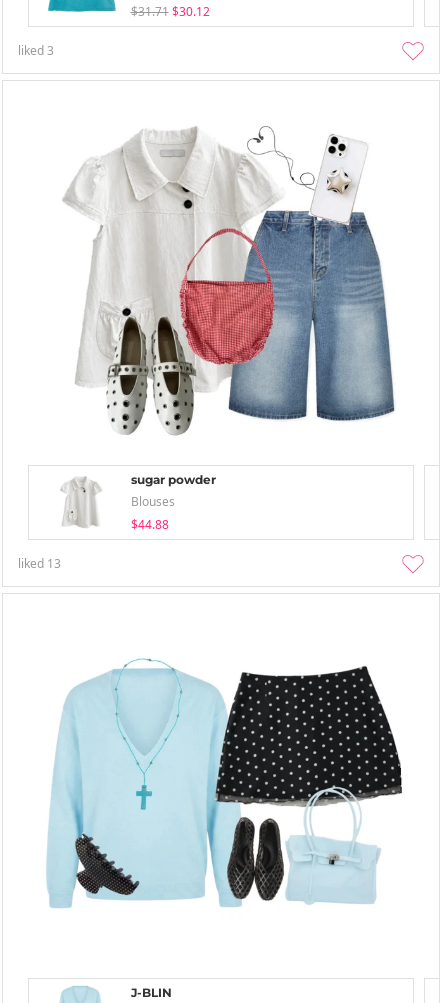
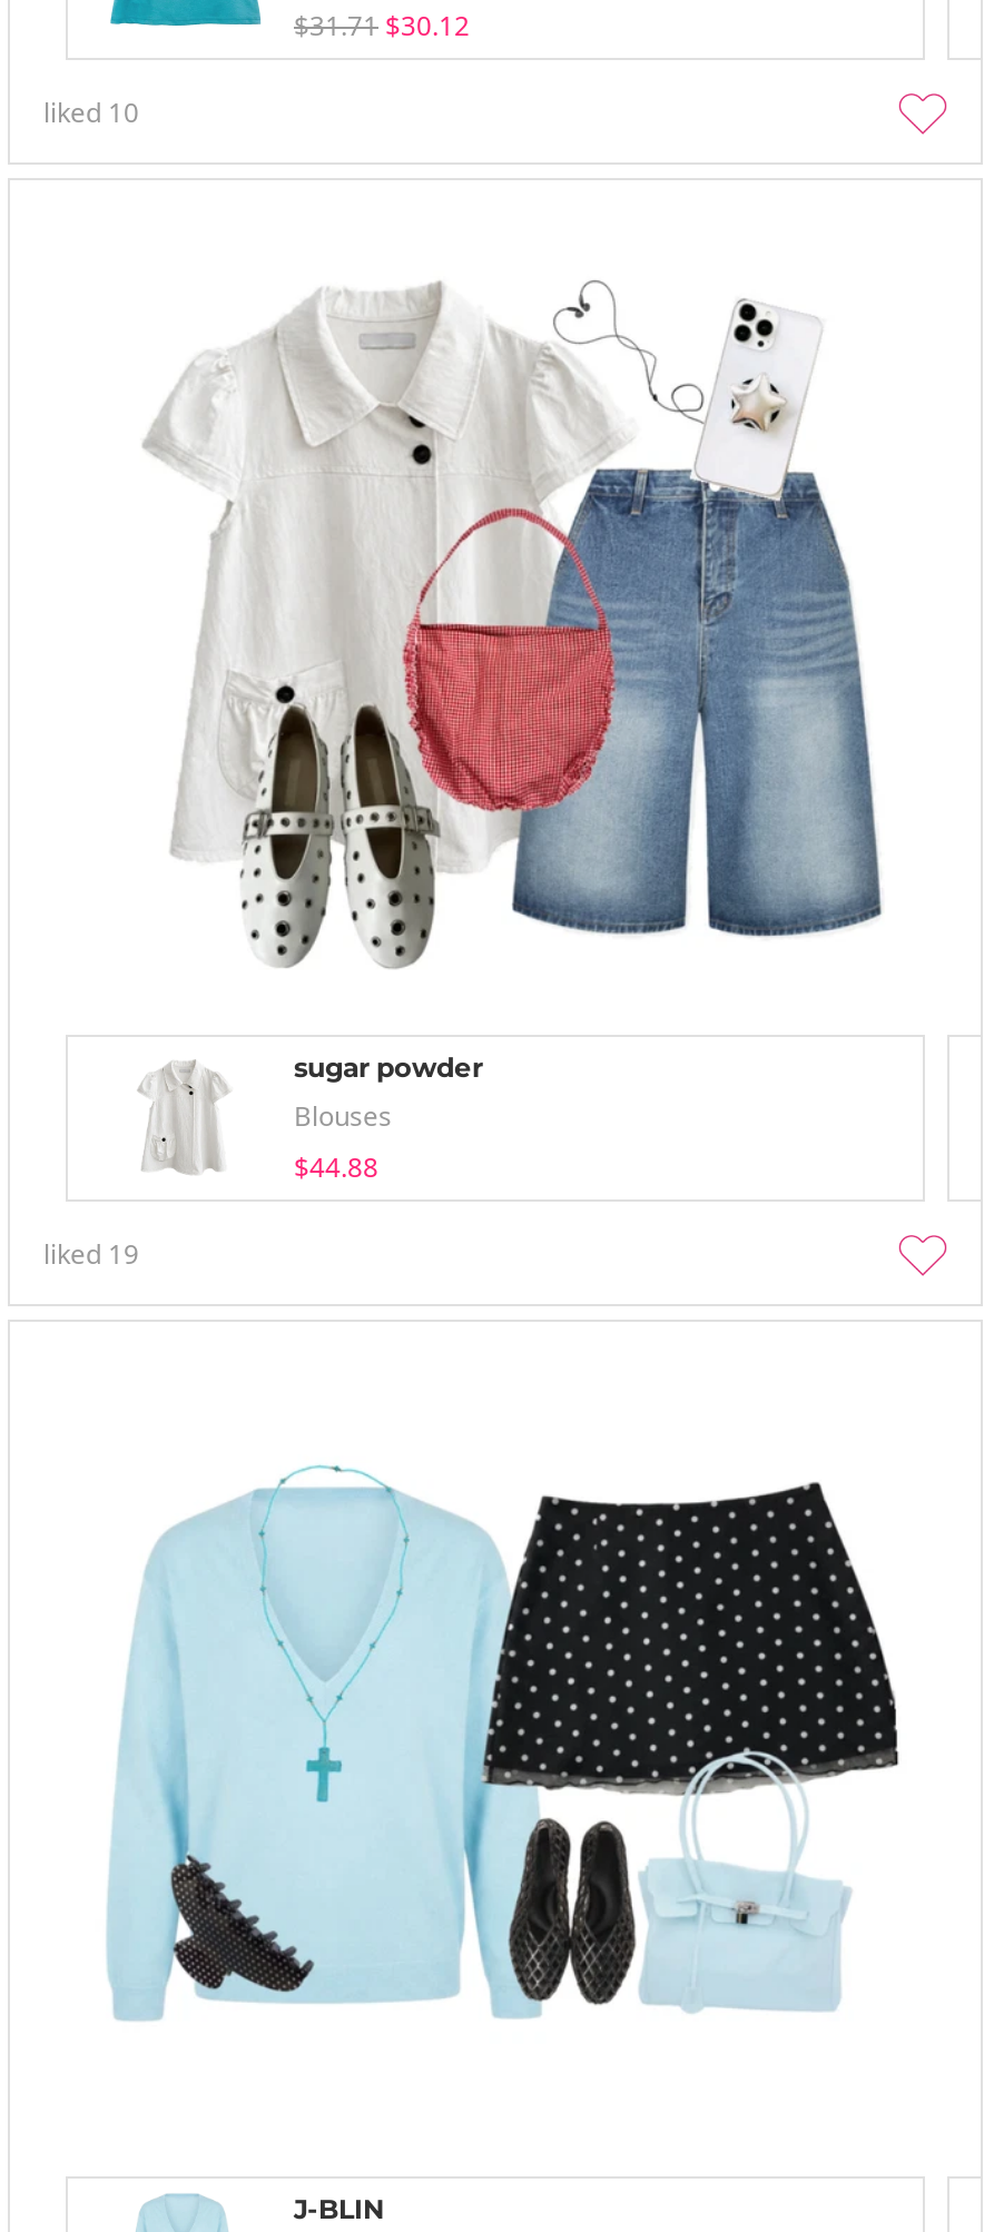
[18,42,54,59] liked 3 -> [43,93,139,131] liked 10
[18,555,61,572] liked 13 -> [43,1235,139,1273] liked 19

